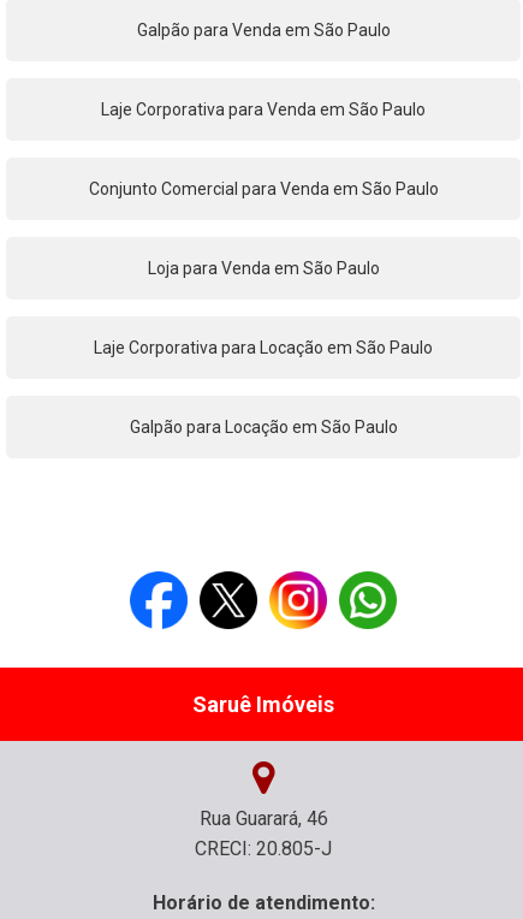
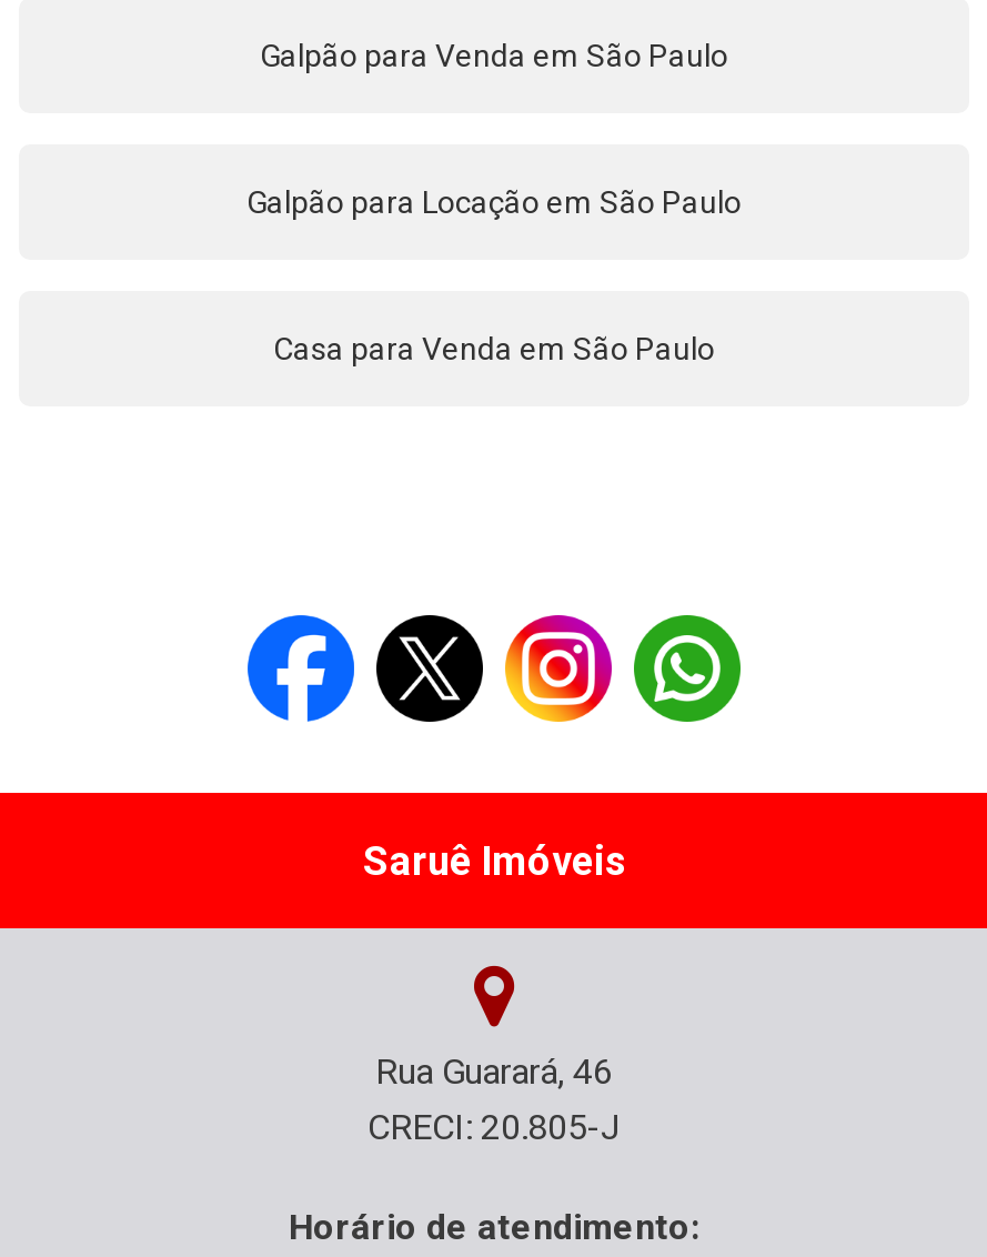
[101,100,426,119] Laje Corporativa para Venda em São Paulo -> none
[88,179,438,198] Conjunto Comercial para Venda em São Paulo -> none
[147,259,379,278] Loja para Venda em São Paulo -> none
[94,338,433,357] Laje Corporativa para Locação em São Paulo -> none
moved [129,417,397,437] -> [246,184,742,220]: Galpão para Locação em São Paulo
none -> [273,331,715,366] Casa para Venda em São Paulo

